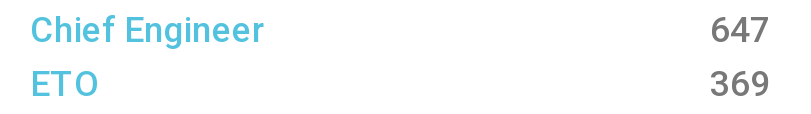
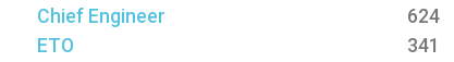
[710,10,770,50] 647 -> [407,5,440,27] 624
[710,64,770,104] 369 -> [407,35,440,57] 341

